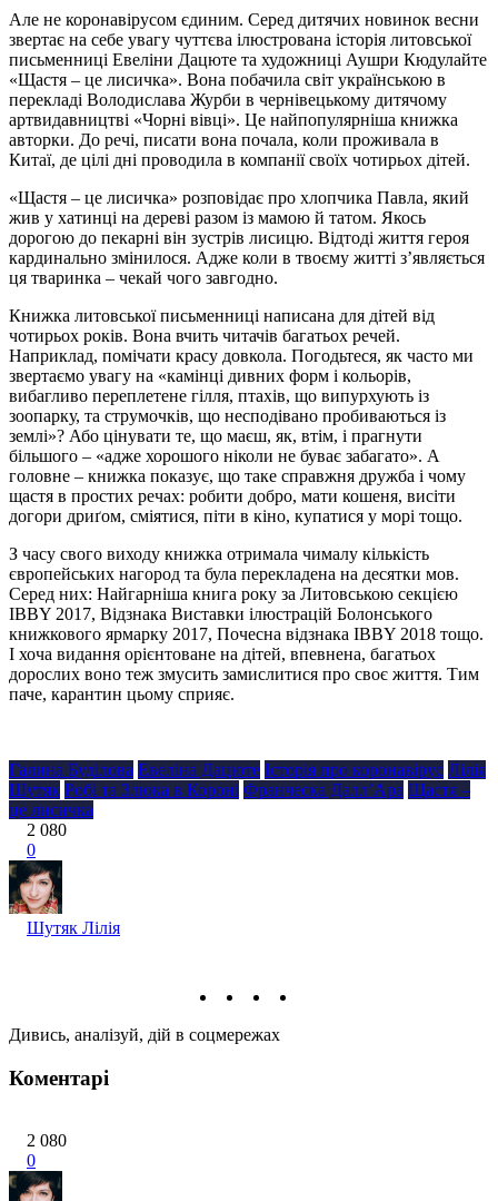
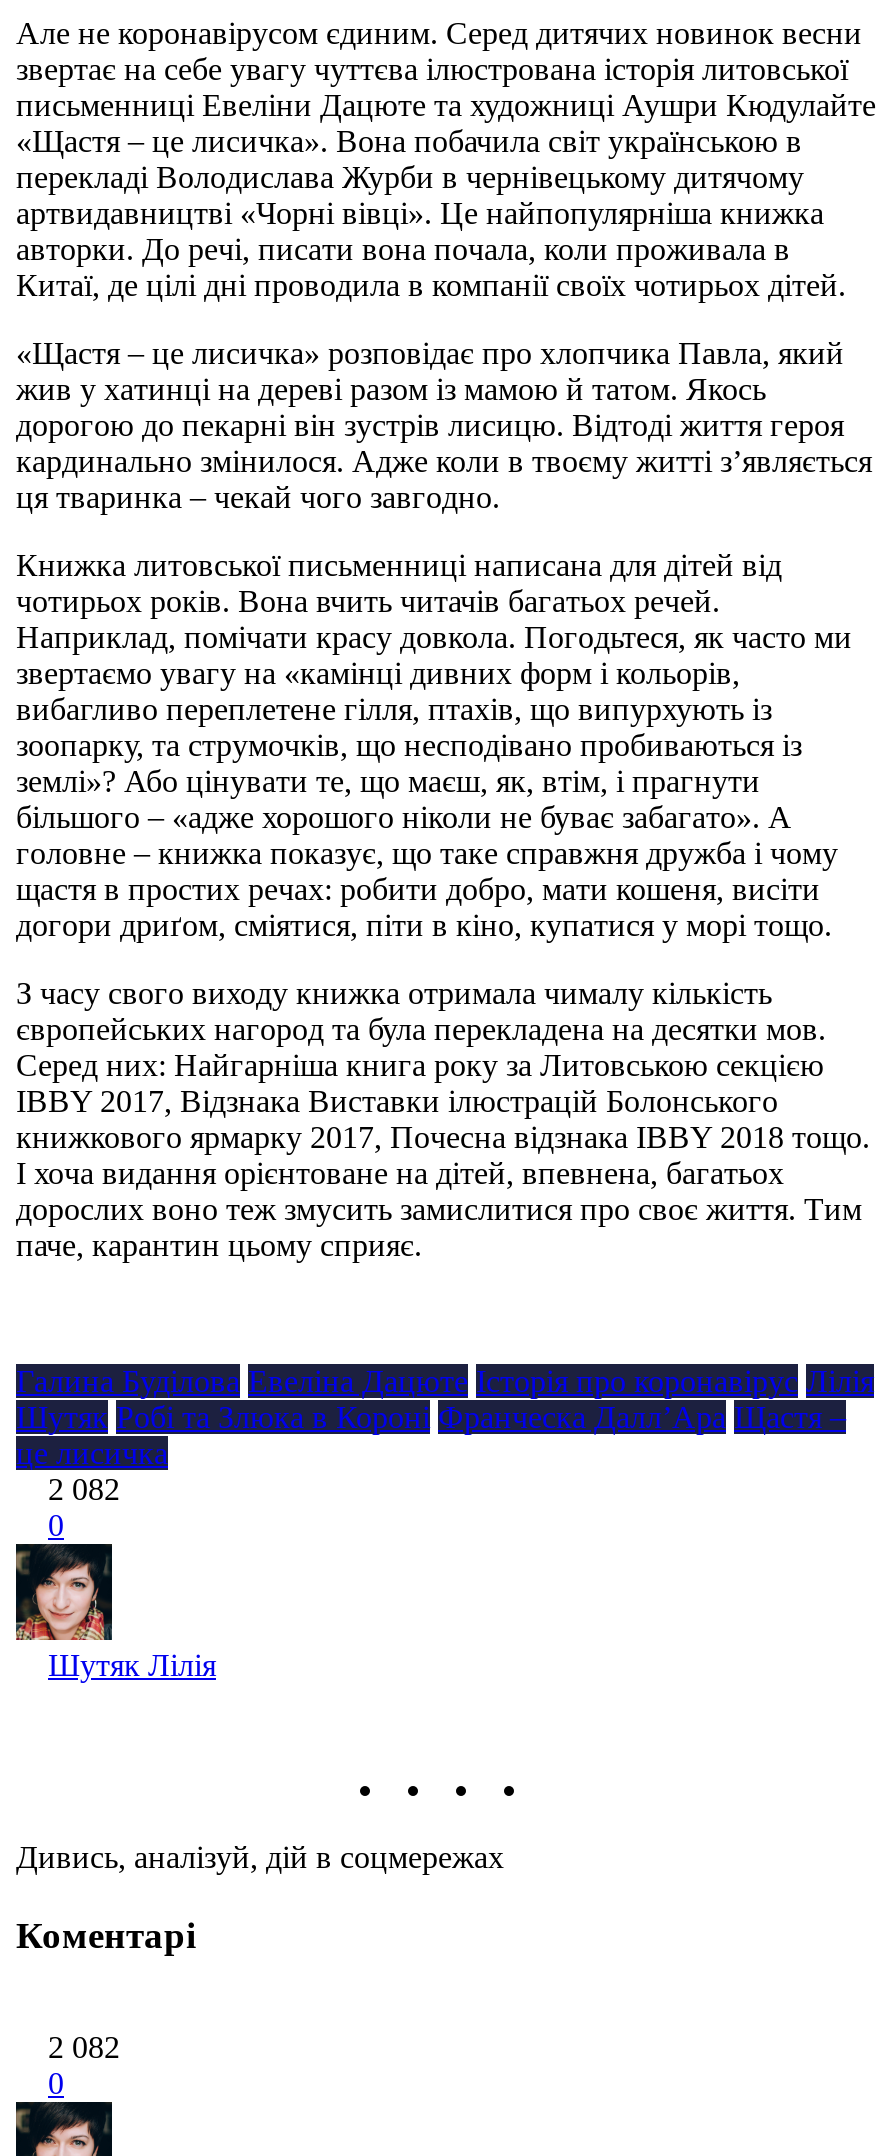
[27,820,67,839] 2 080 -> [48,1472,120,1506] 2 082
[27,1131,67,1150] 2 080 -> [48,2031,120,2065] 2 082

